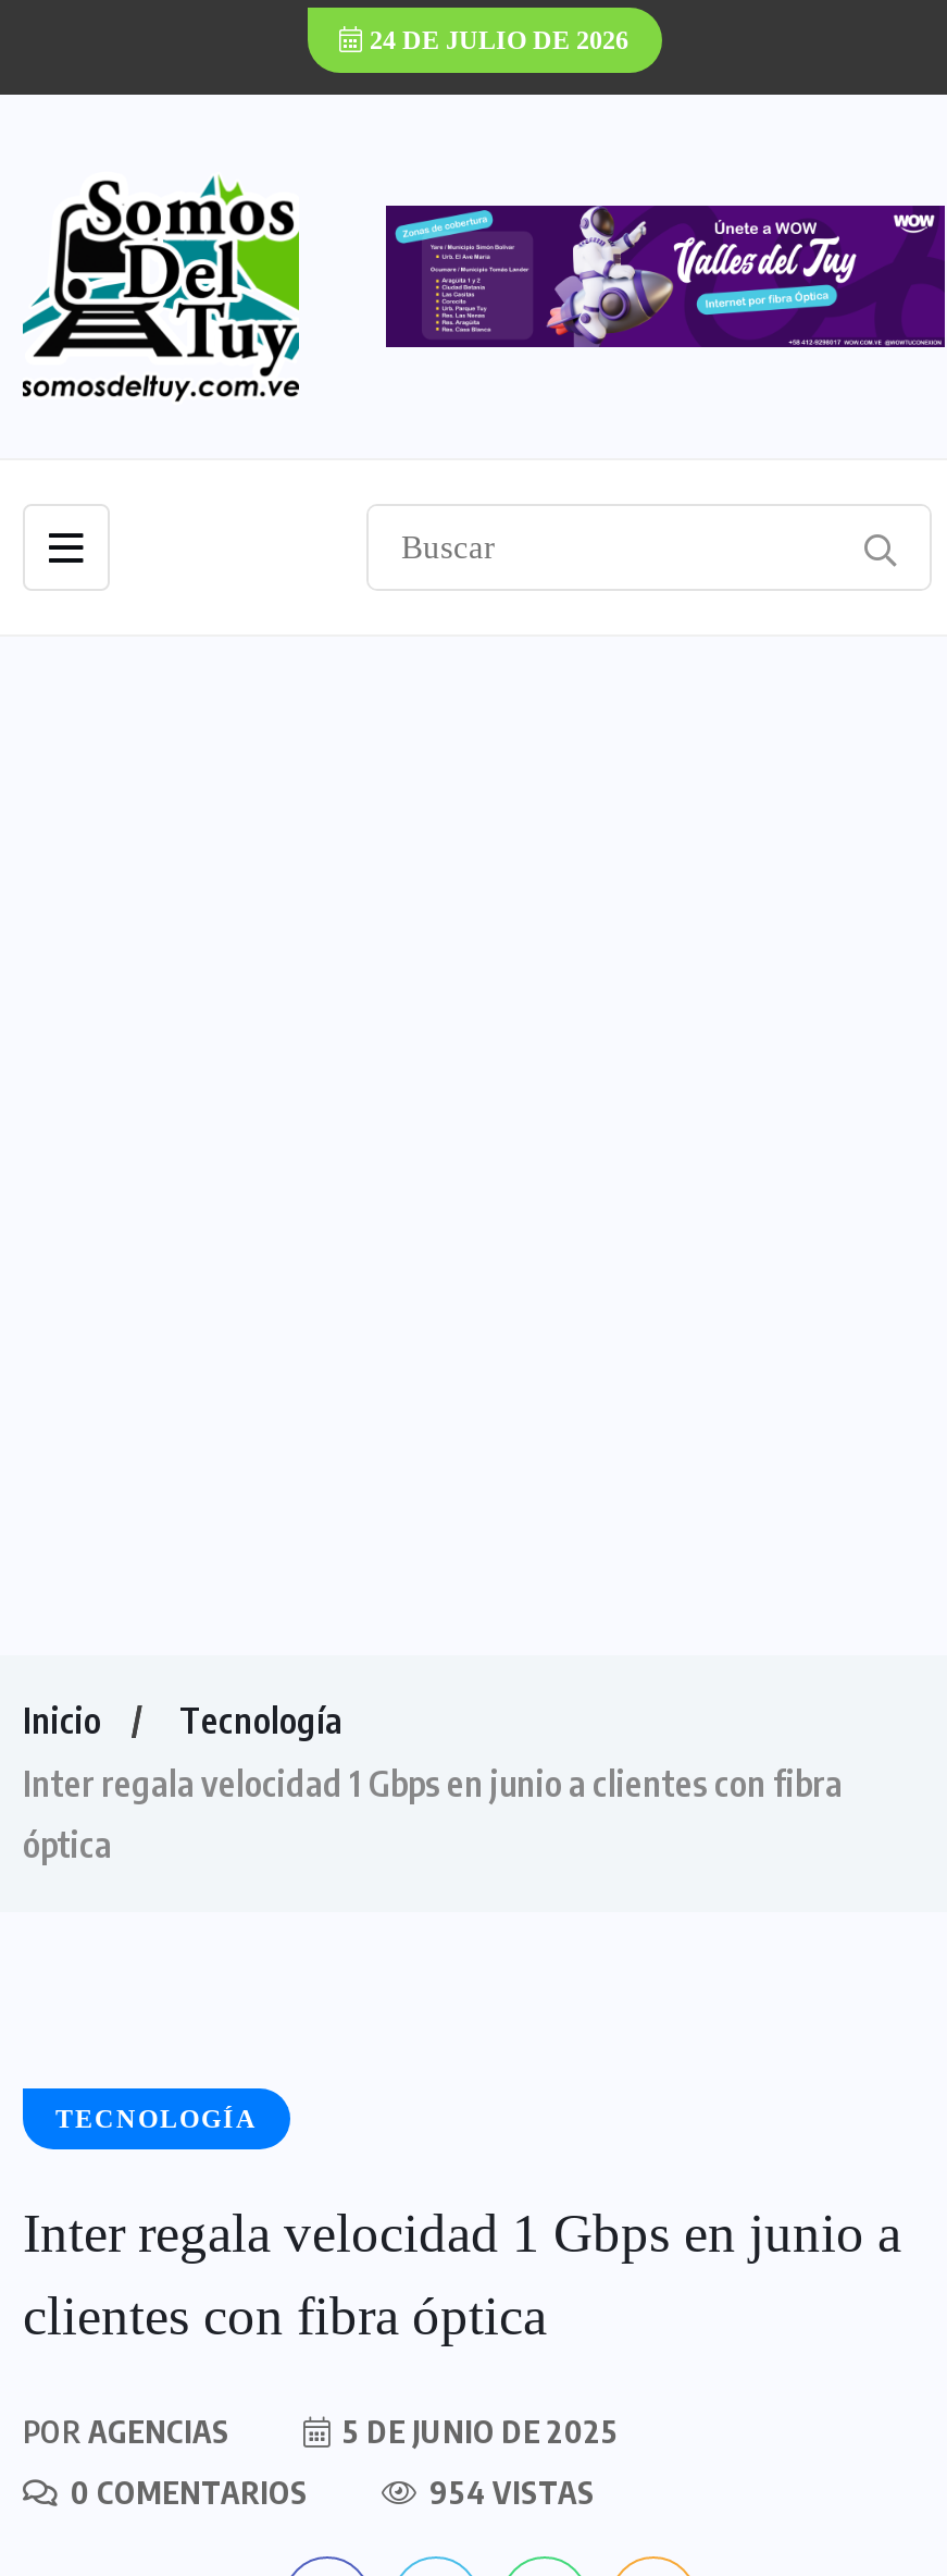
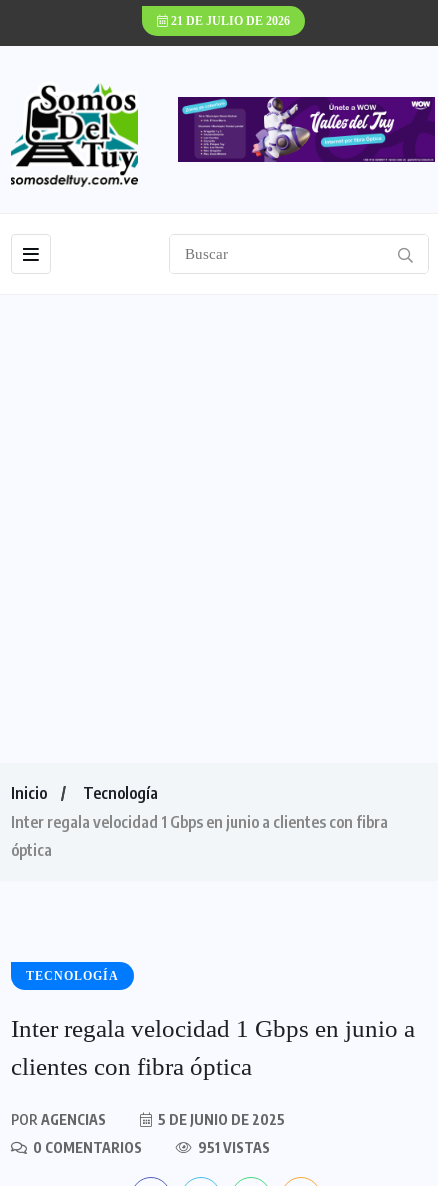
[363,25,628,56] 24 DE JULIO DE 2026 -> [167,14,289,28] 21 DE JULIO DE 2026
[423,2474,595,2511] 954 VISTAS -> [195,1139,270,1156] 951 VISTAS

